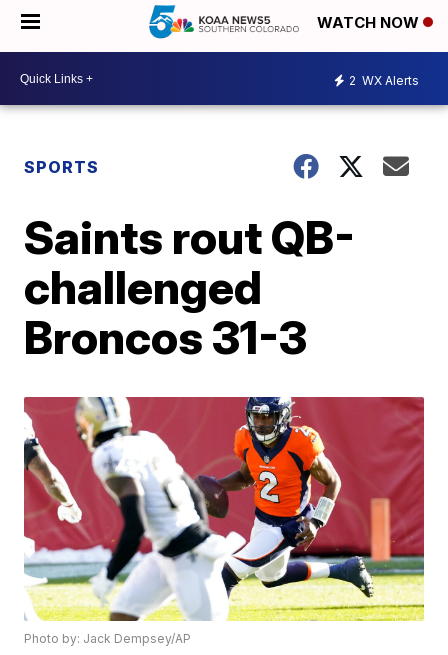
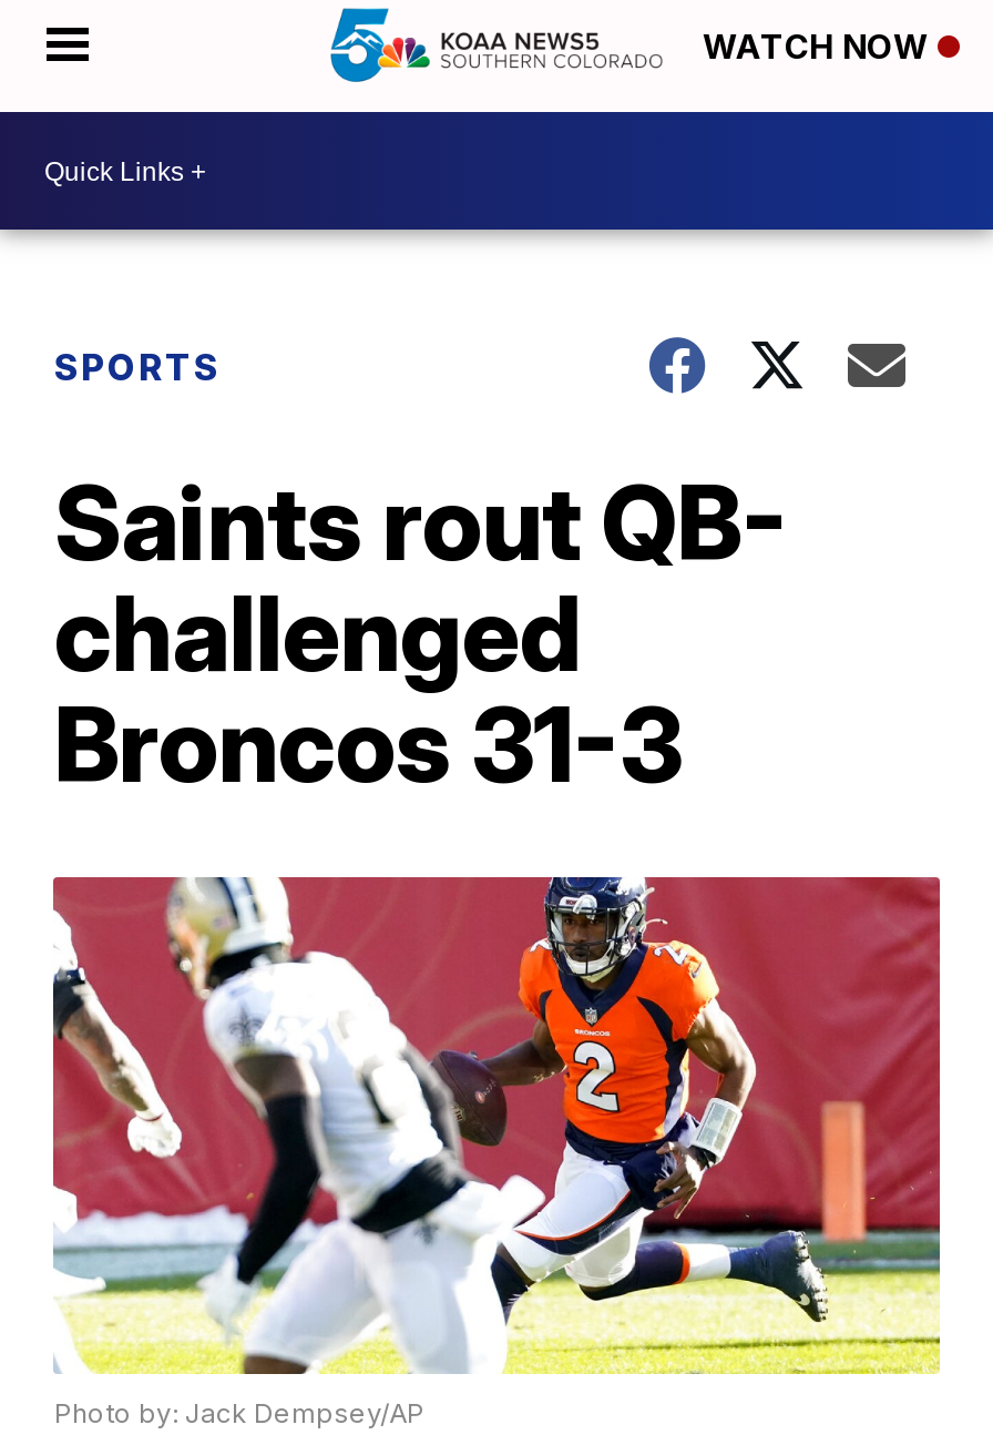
[349,72,419,87] 2 WX Alerts -> none

